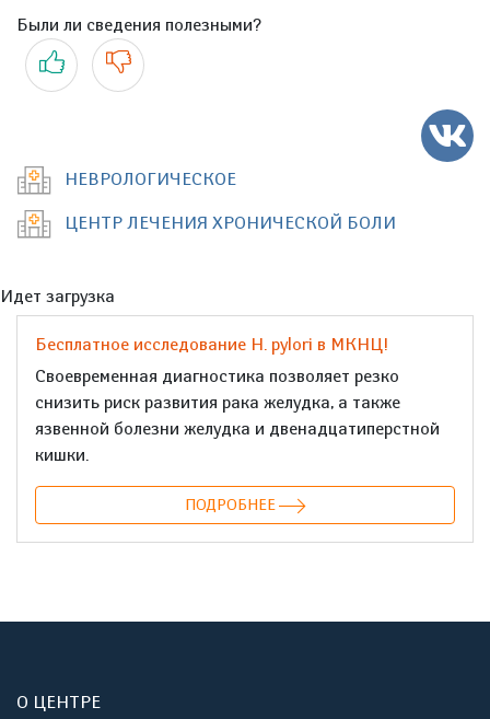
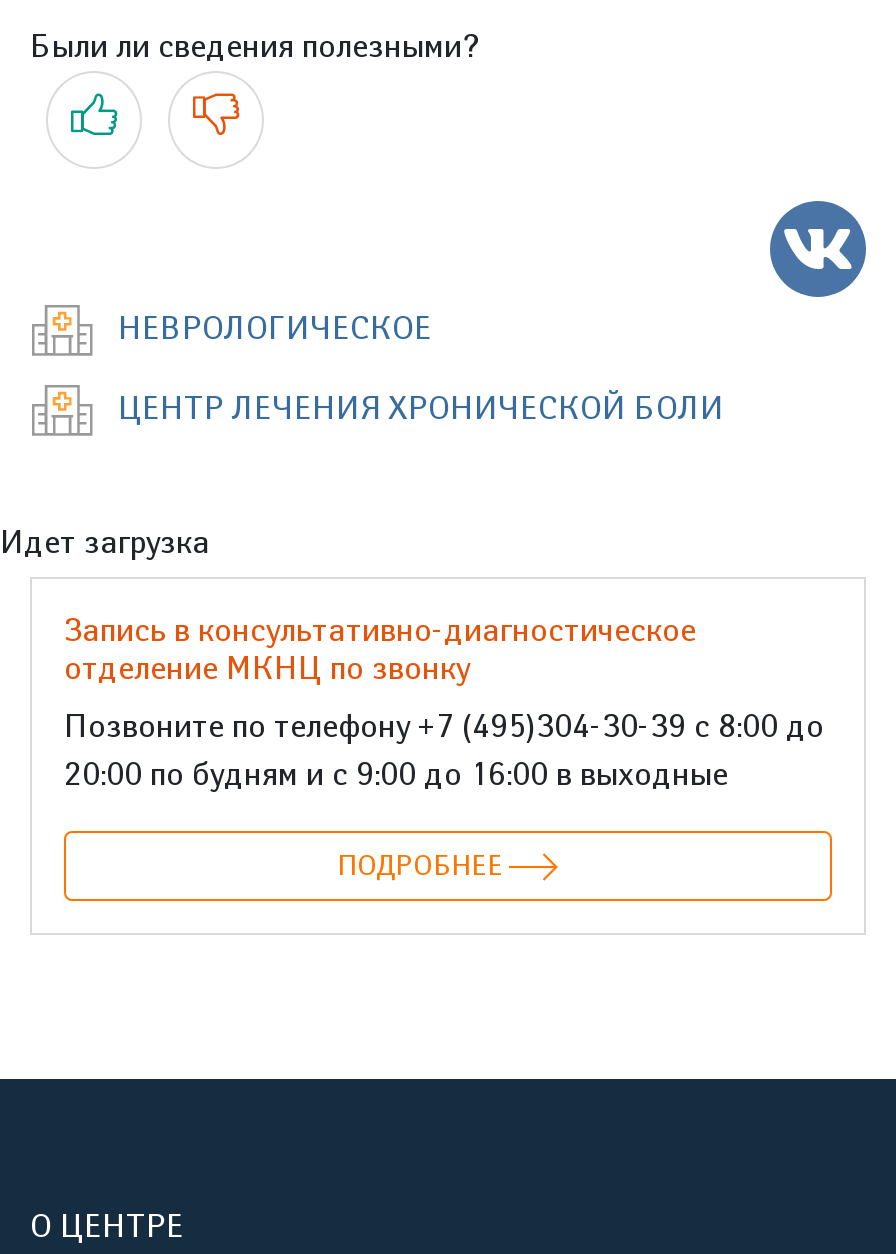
[35,334,388,355] Бесплатное исследование H. pylori в МКНЦ! -> [64,611,696,687] Запись в консультативно-диагностическое | отделение МКНЦ по звонку
[35,366,440,465] Своевременная диагностика позволяет резко | снизить риск развития рака желудка, а также | язвенной болезни желудка и двенадцатиперстной | кишки. -> [64,707,824,793] Позвоните по телефону +7 (495)304-30-39 с 8:00 до | 20:00 по будням и с 9:00 до 16:00 в выходные

